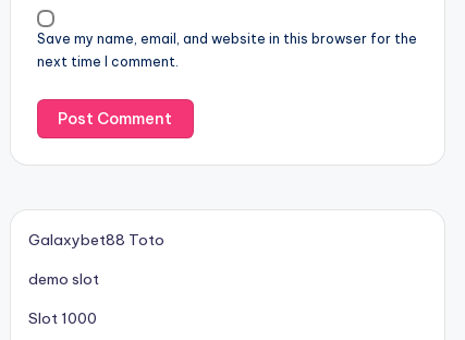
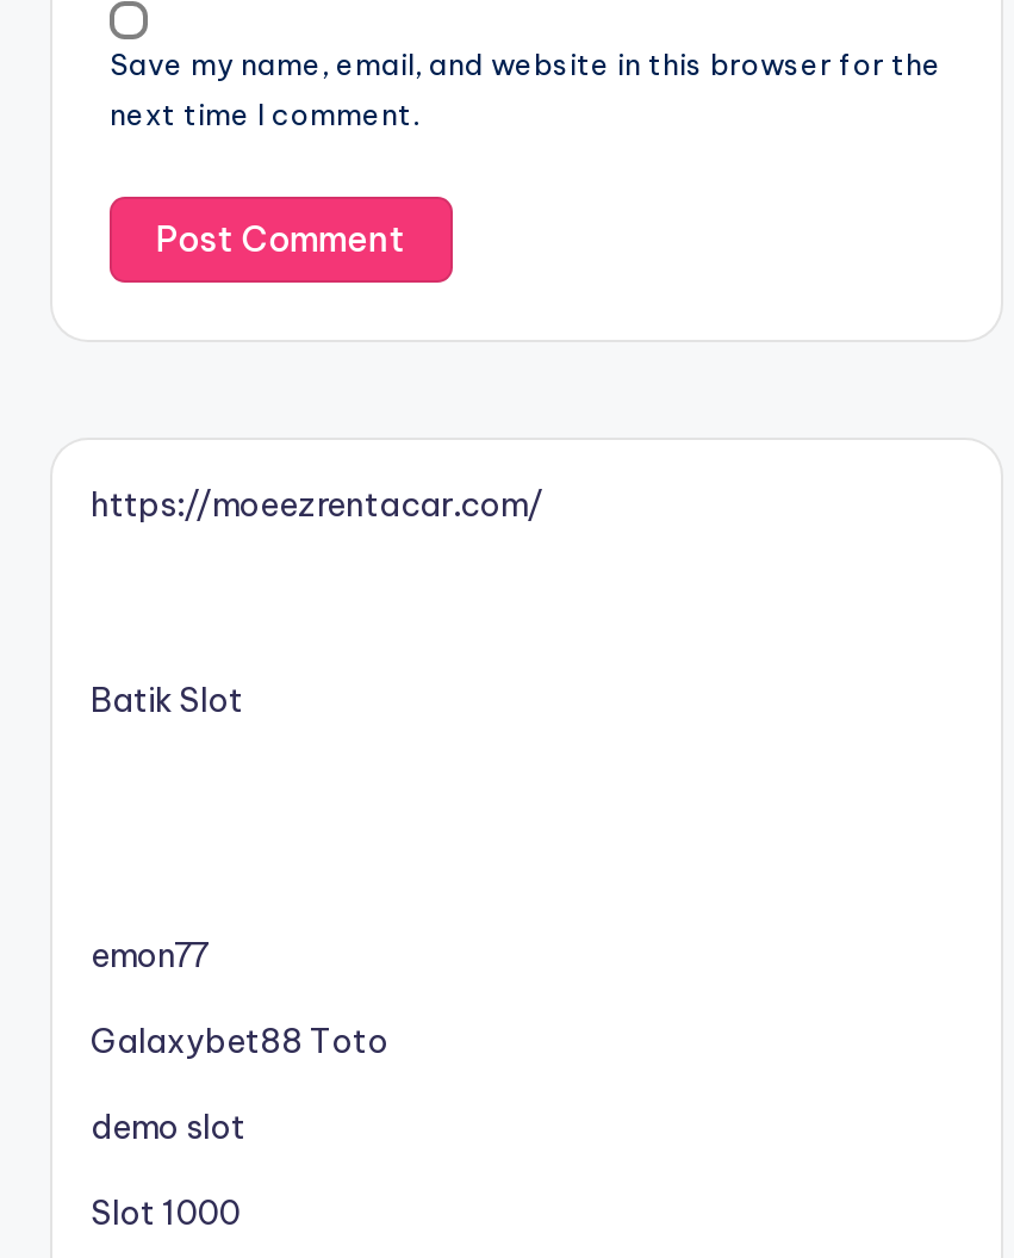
none -> [91,483,543,526] https://moeezrentacar.com/
none -> [91,678,243,721] Batik Slot
none -> [91,935,207,978] emon77

